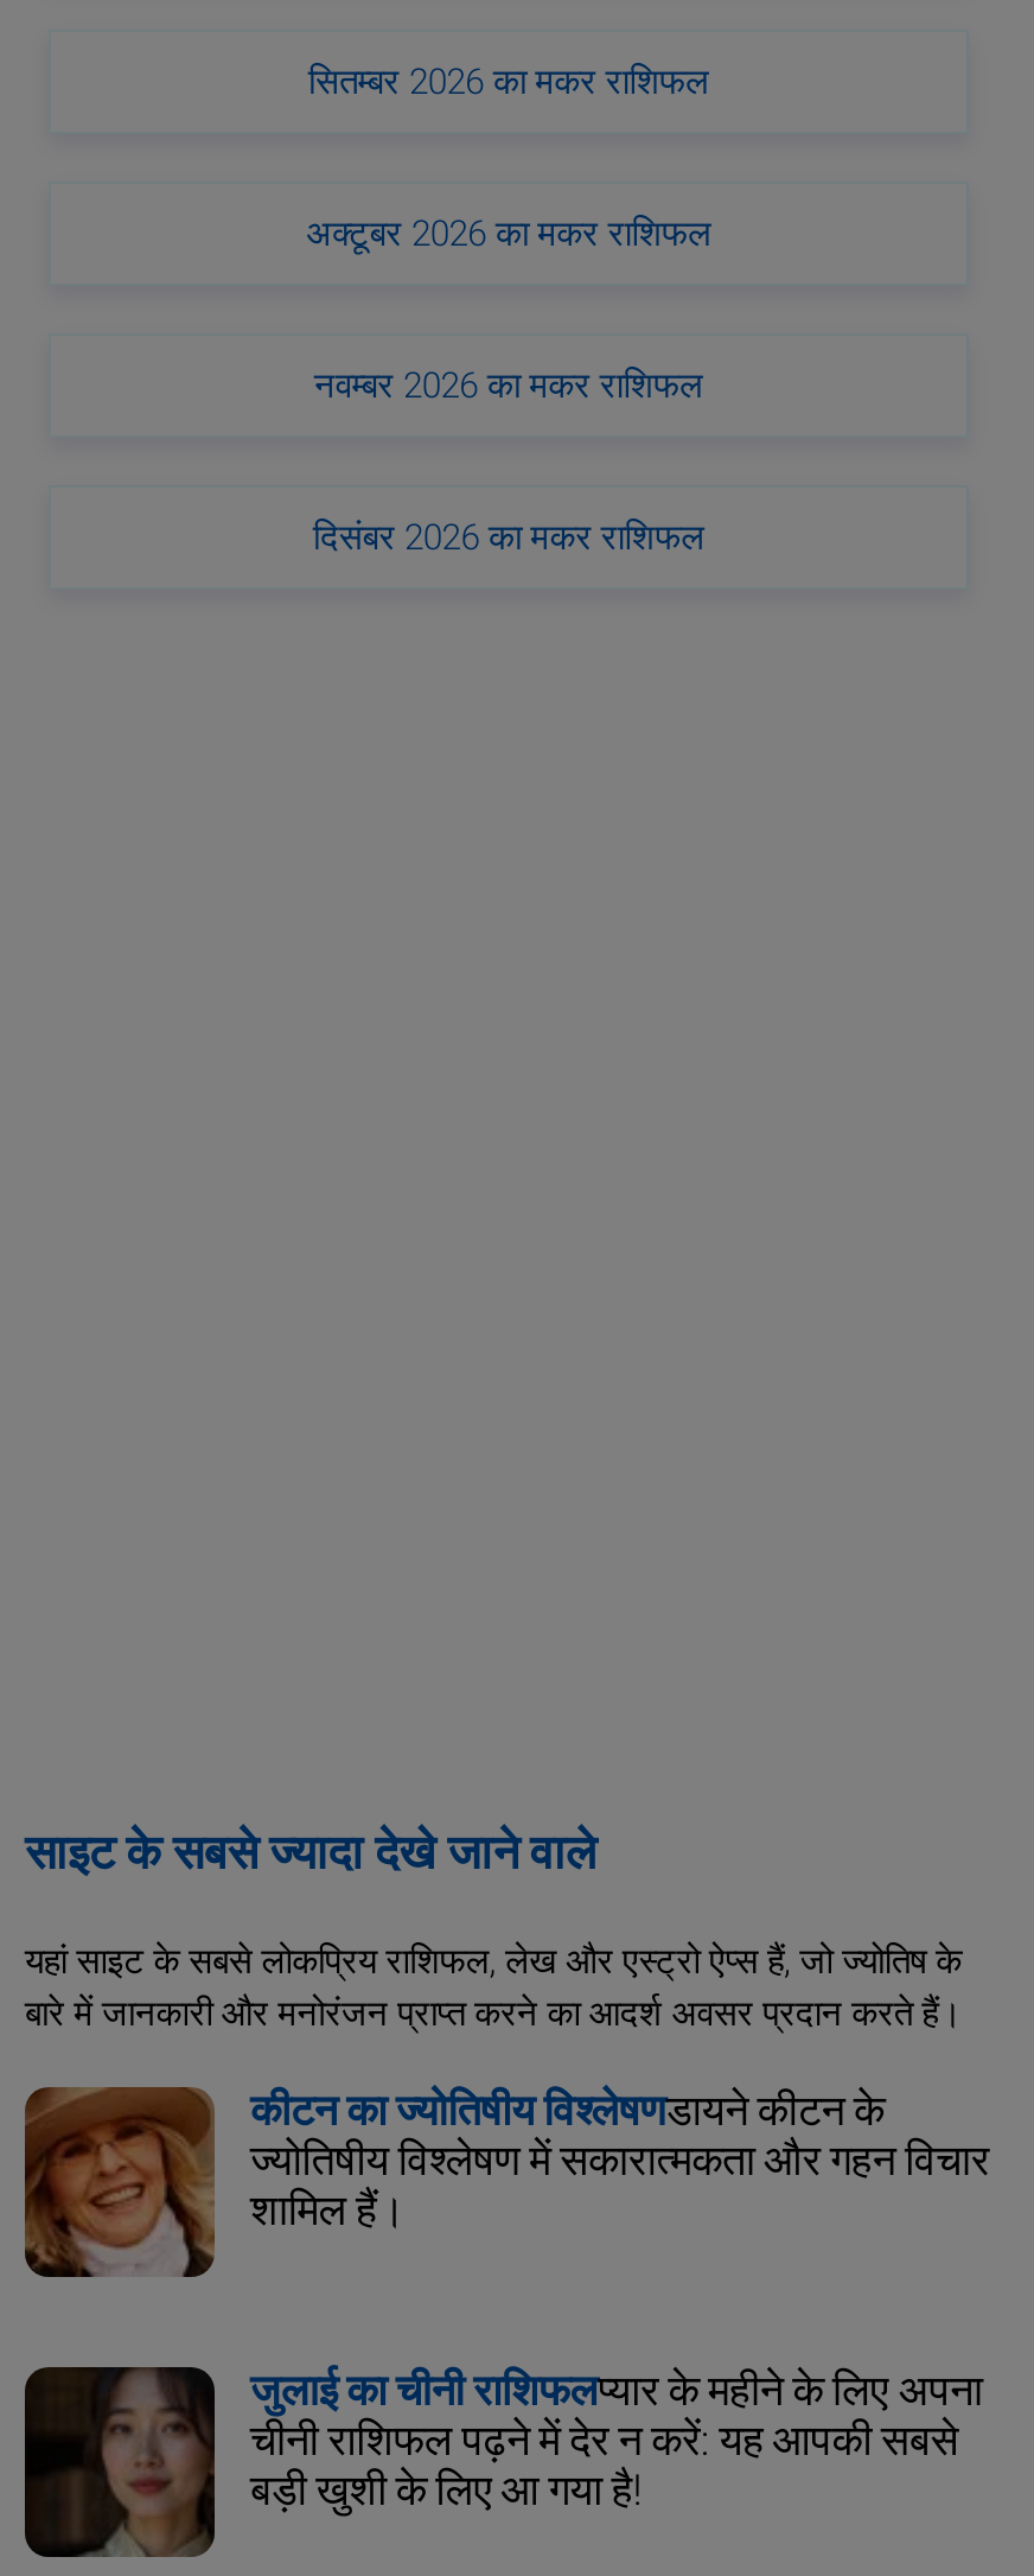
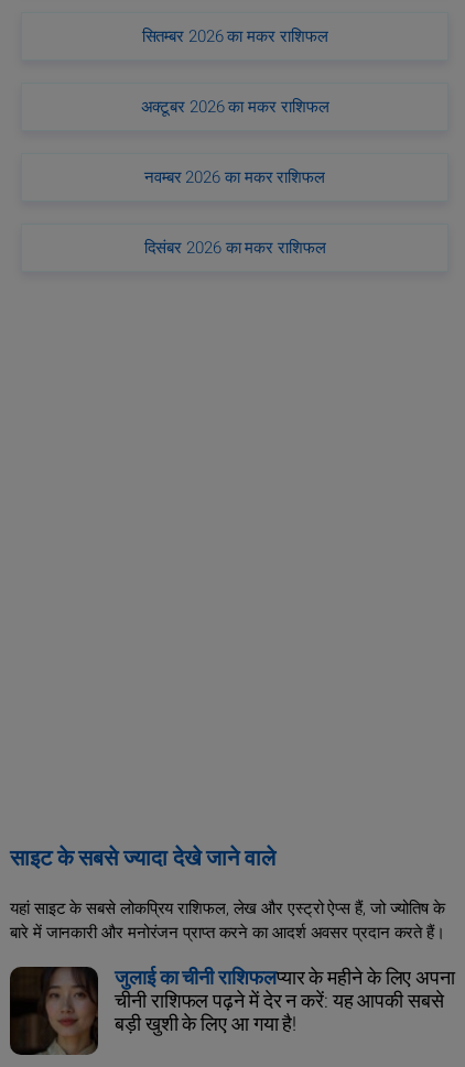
[23,2079,990,2279] [image] | कीटन का ज्योतिषीय विश्लेषणडायने कीटन के | ज्योतिषीय विश्लेषण में सकारात्मकता और गहन विचार | शामिल हैं। -> none

